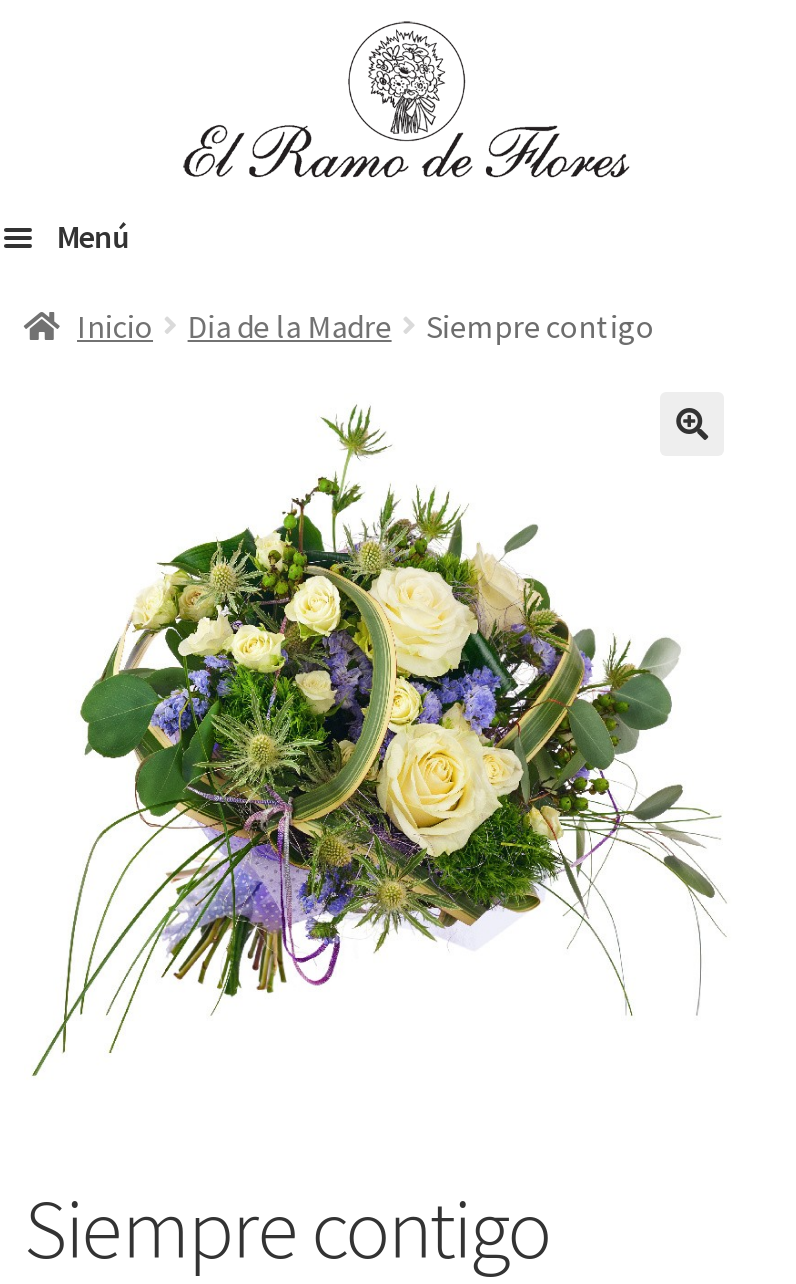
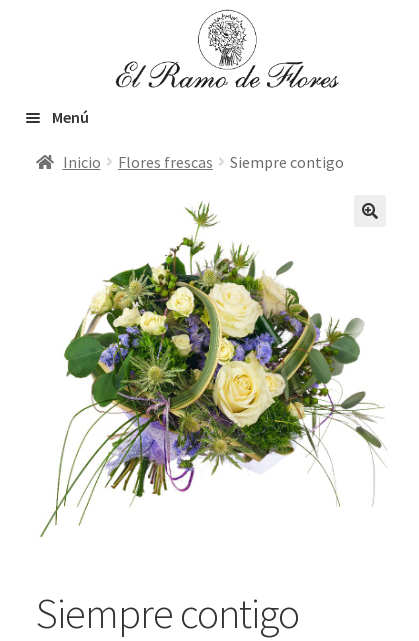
[188,306,392,346] Dia de la Madre -> [118,152,213,172] Flores frescas

